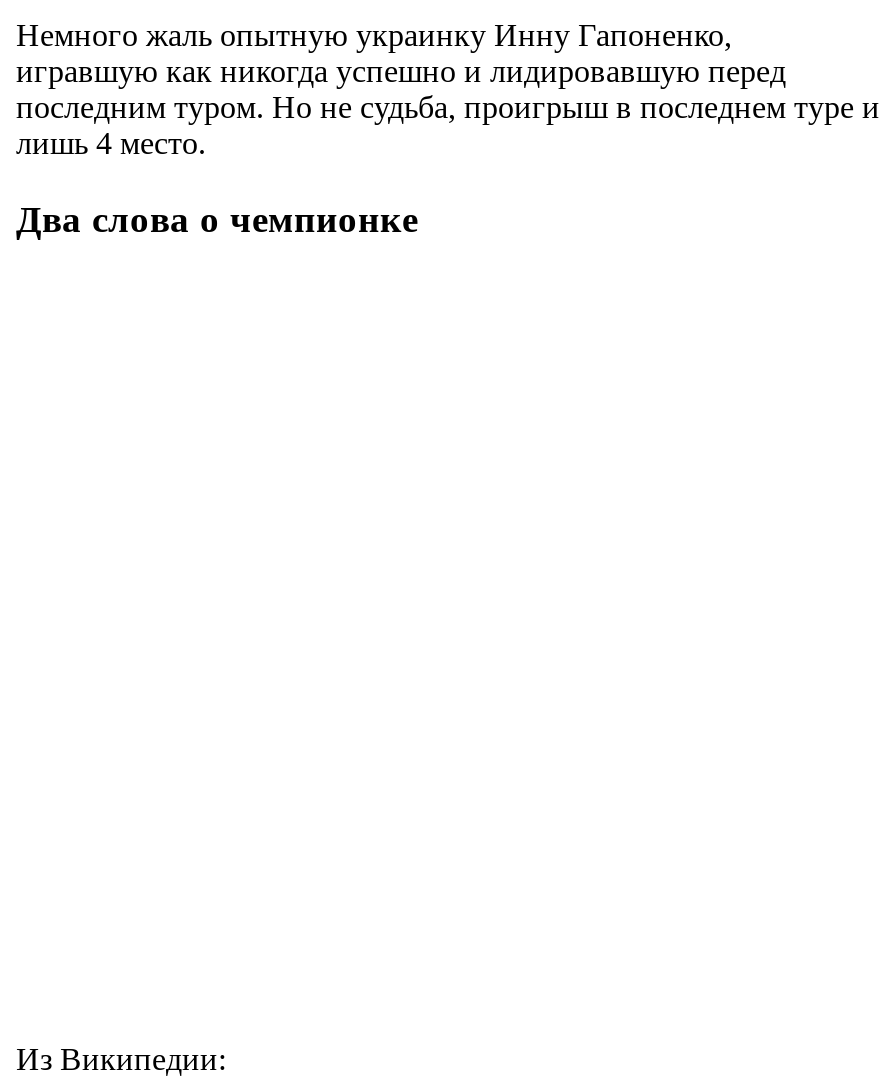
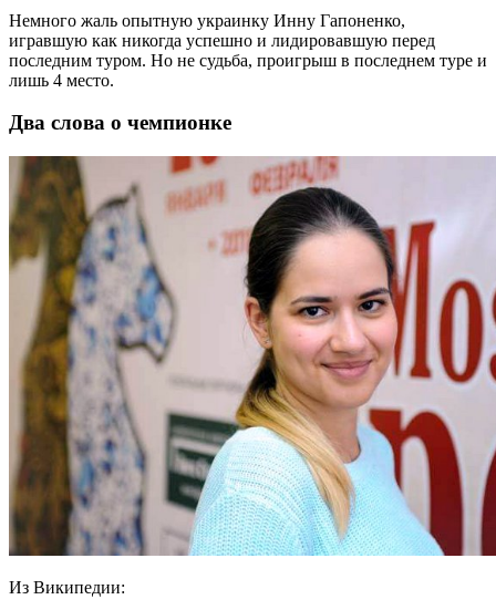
none -> [8,155,493,557] [image]

